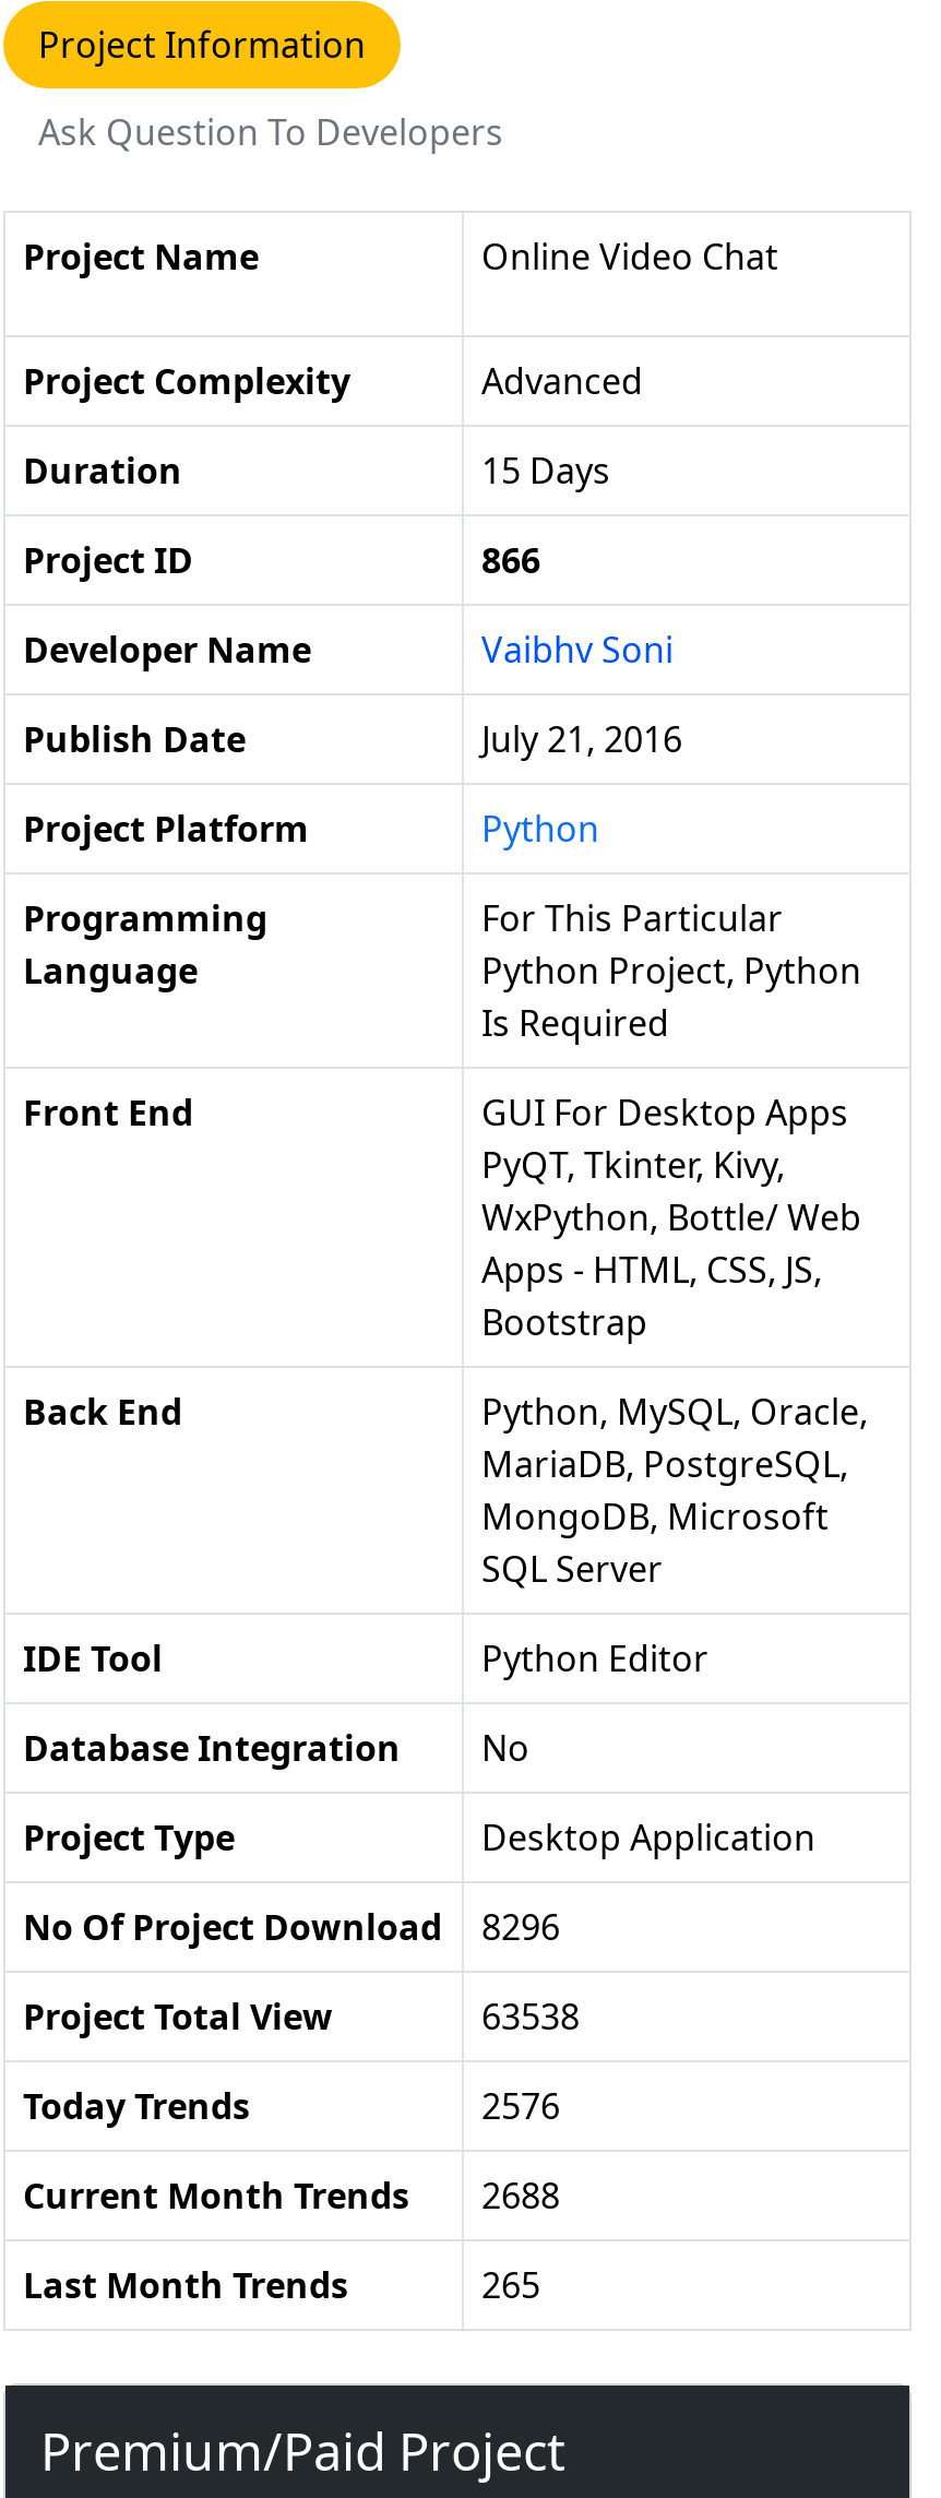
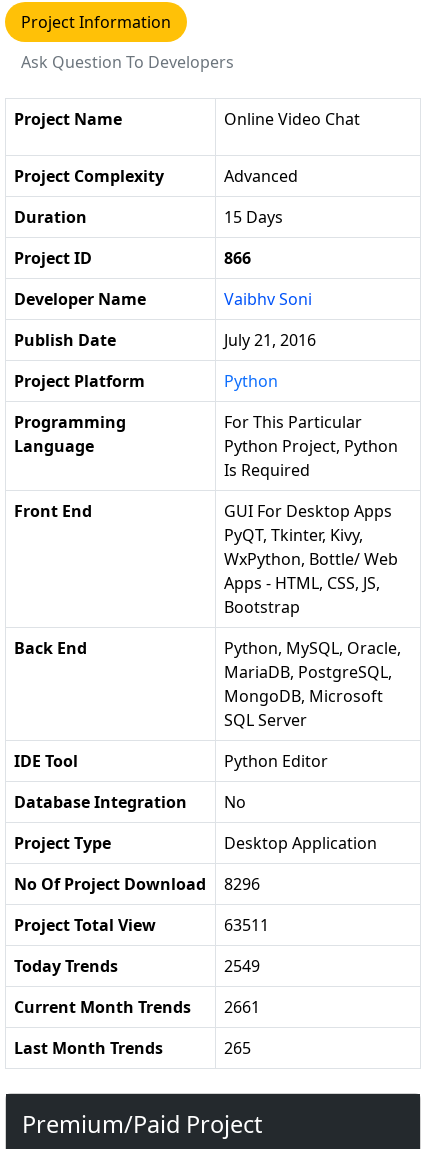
[481,1992,580,2040] 63538 -> [224,914,269,936] 63511
[481,2082,560,2130] 2576 -> [224,955,260,977] 2549
[23,2171,560,2219] Current Month Trends 2688 -> [14,996,260,1018] Current Month Trends 2661

